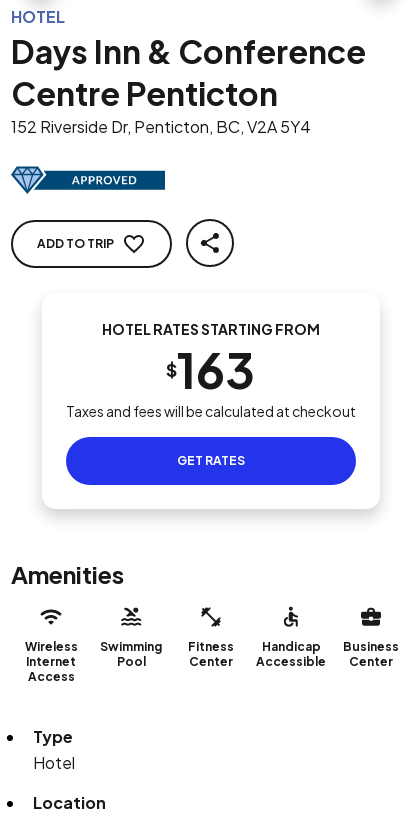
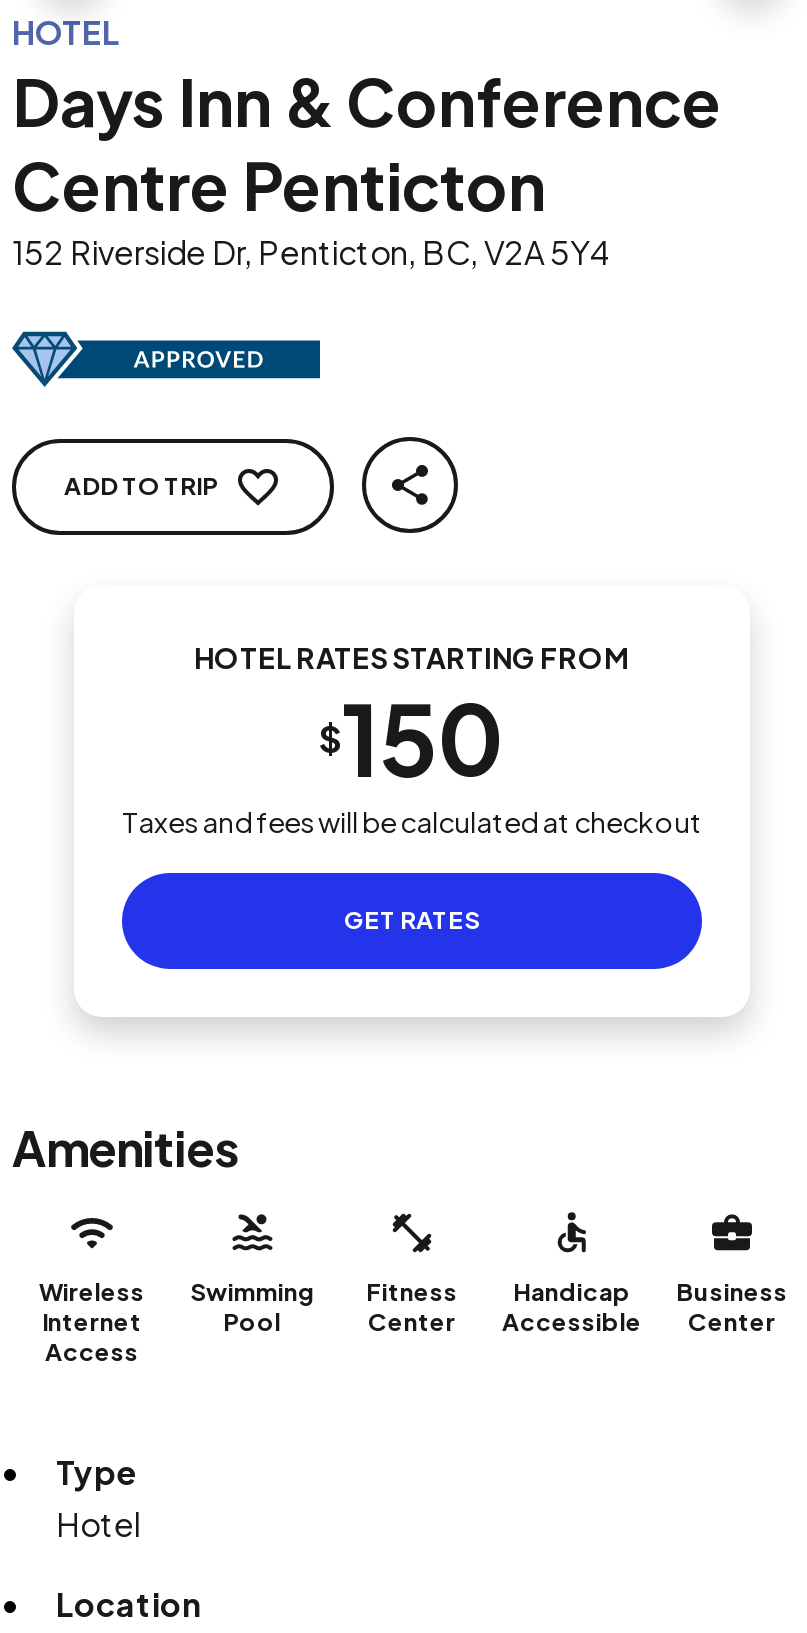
[166,339,255,400] $163 -> [319,677,505,799] $150

